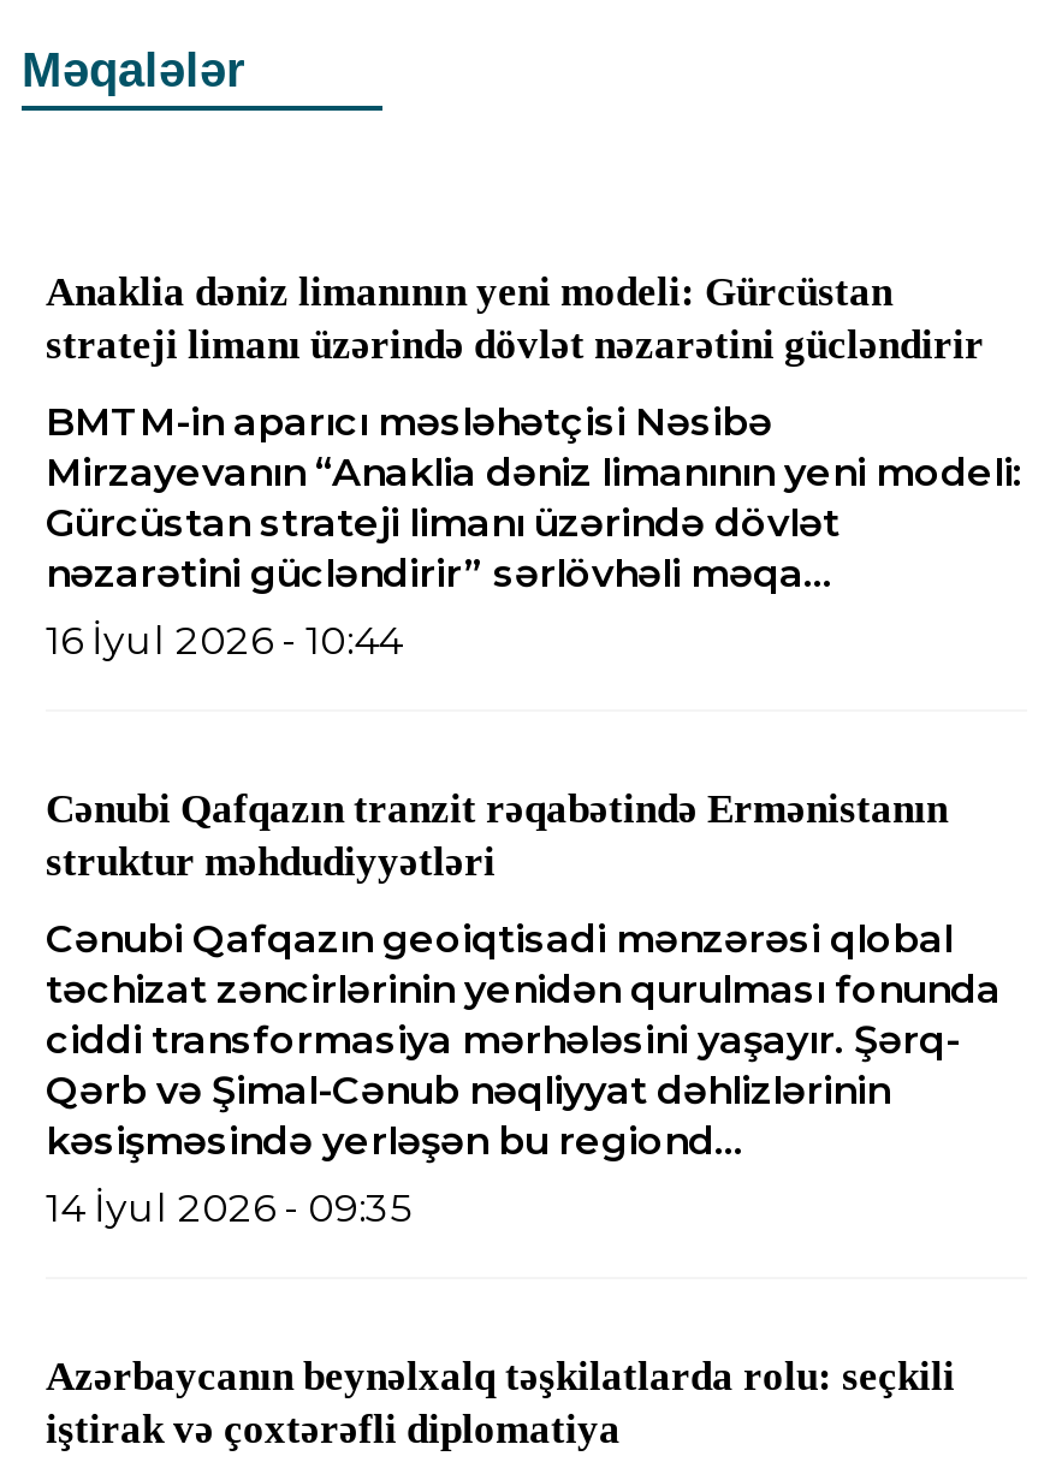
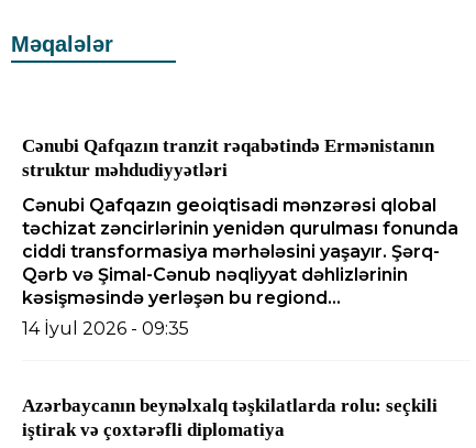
[46,269,1022,664] Anaklia dəniz limanının yeni modeli: Gürcüstan | strateji limanı üzərində dövlət nəzarətini gücləndirir | BMTM-in aparıcı məsləhətçisi Nəsibə | Mirzayevanın “Anaklia dəniz limanının yeni modeli: | Gürcüstan strateji limanı üzərində dövlət | nəzarətini gücləndirir” sərlövhəli məqa... | 16 İyul 2026 - 10:44 -> none

